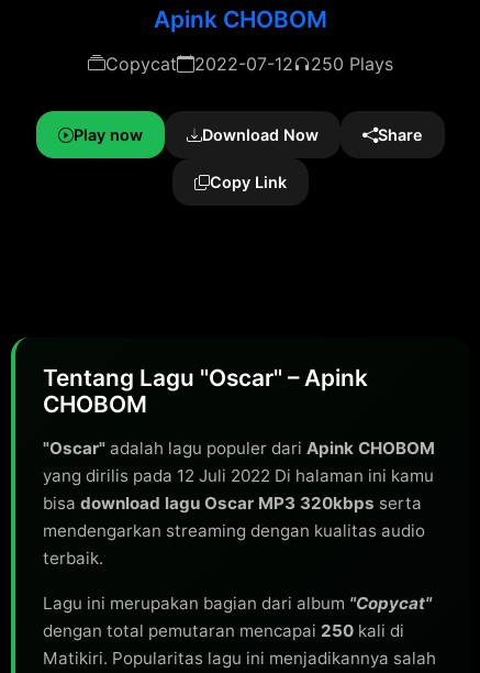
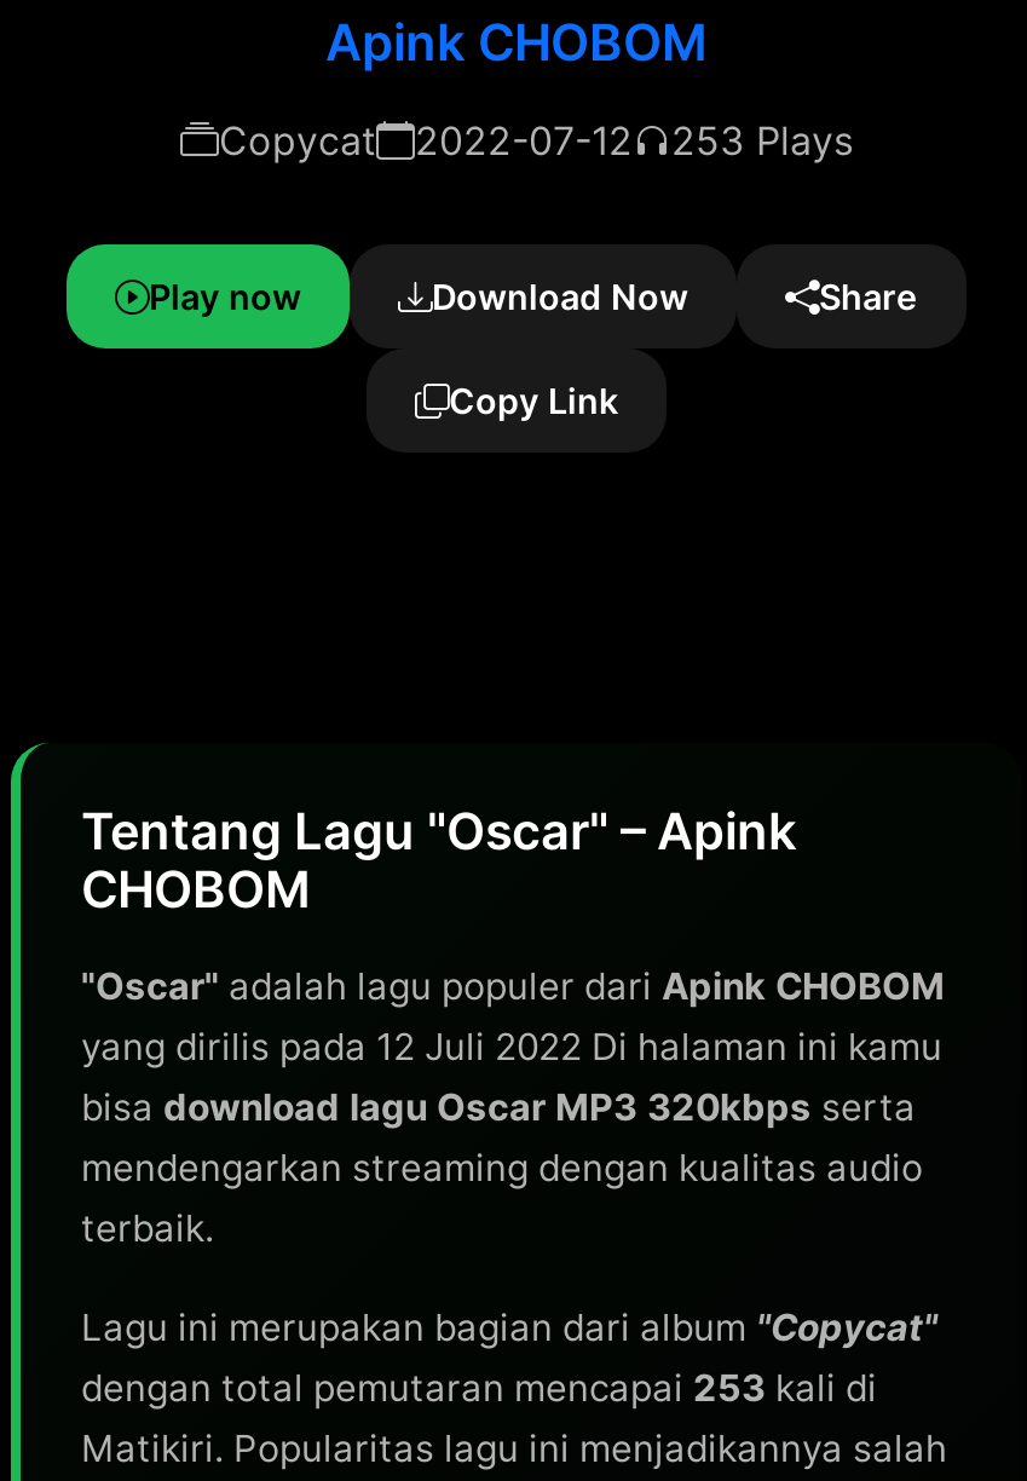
[311,53,393,75] 250 Plays -> [671,116,853,165] 253 Plays
[43,620,404,641] dengan total pemutaran mencapai 250 kali di -> [81,1365,877,1411] dengan total pemutaran mencapai 253 kali di

